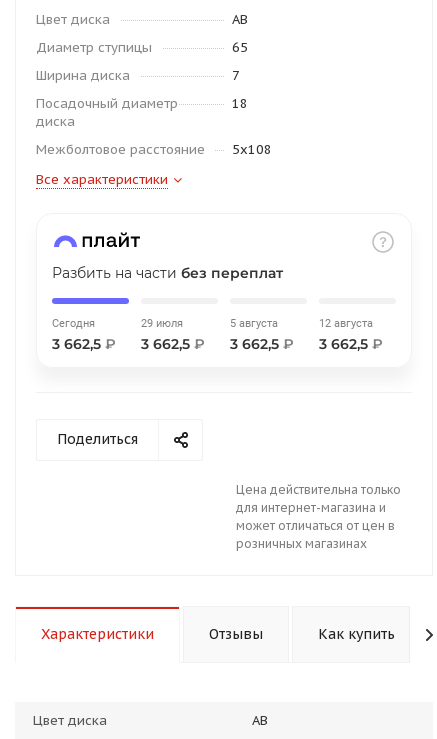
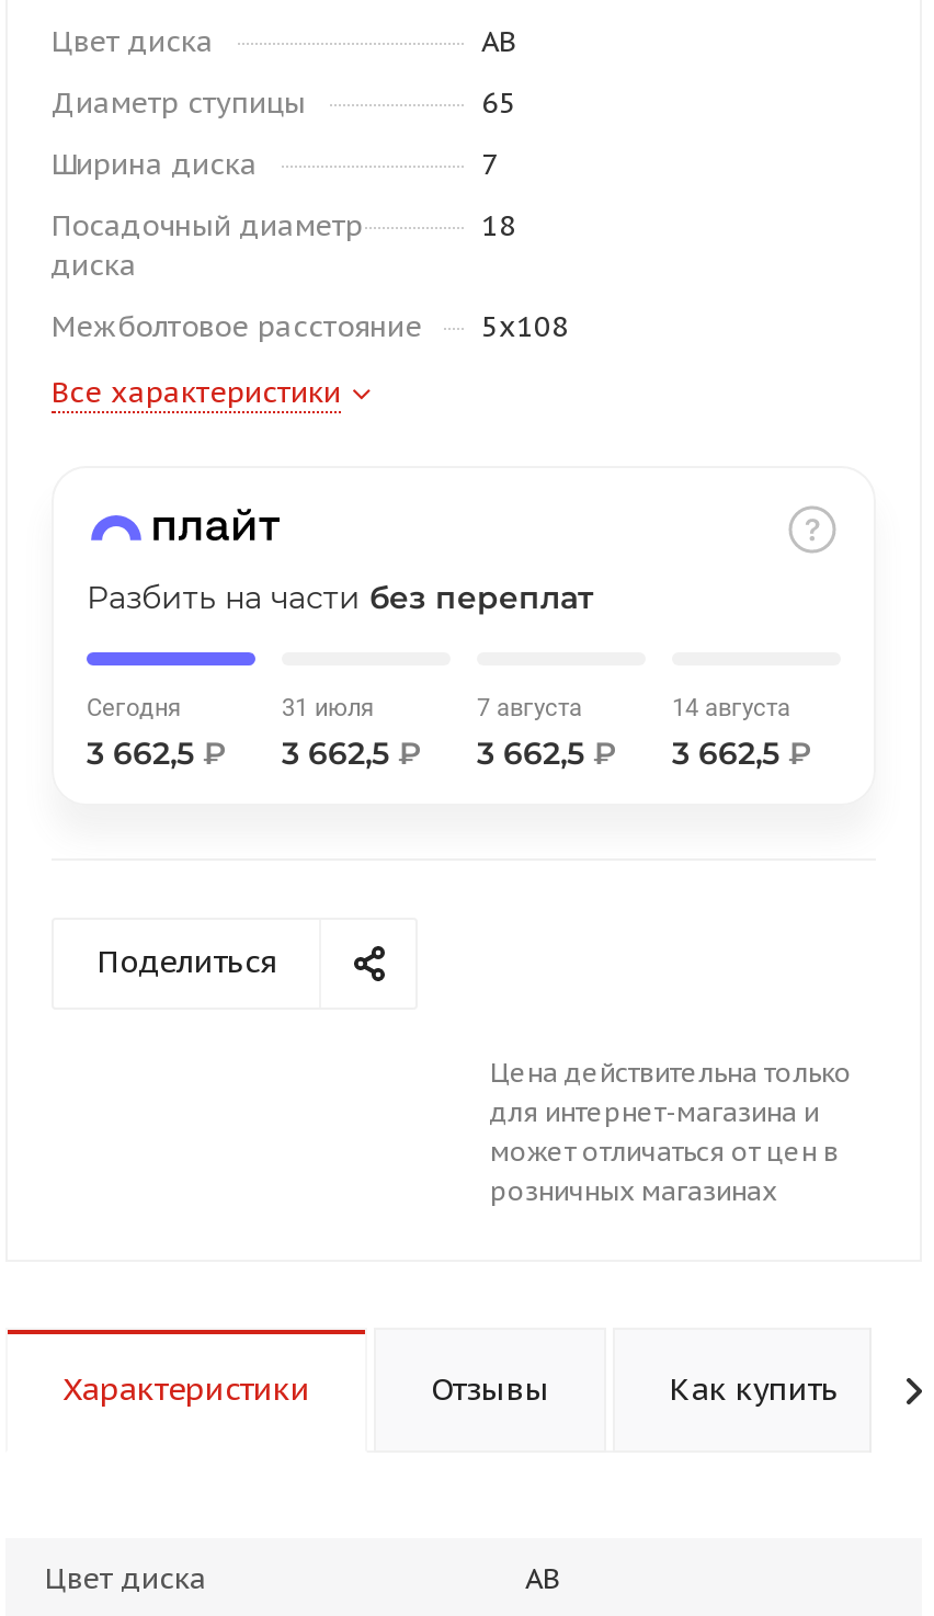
[141,317,183,330] 29 июля -> [282,694,374,722] 31 июля
[230,317,278,330] 5 августа -> [477,694,582,722] 7 августа
[319,317,373,330] 12 августа -> [672,694,790,722] 14 августа

